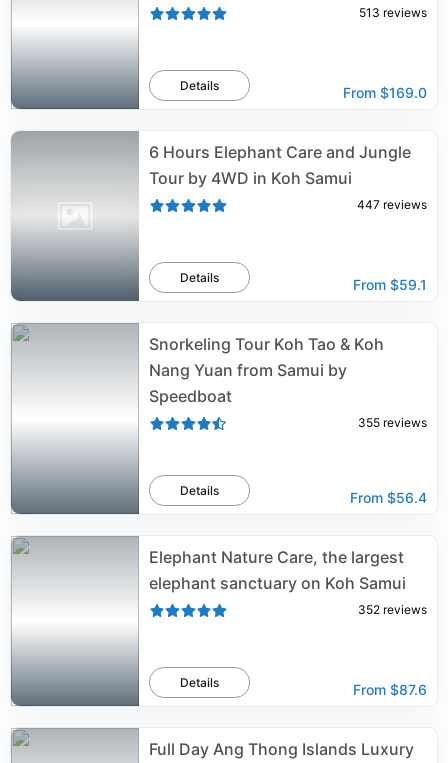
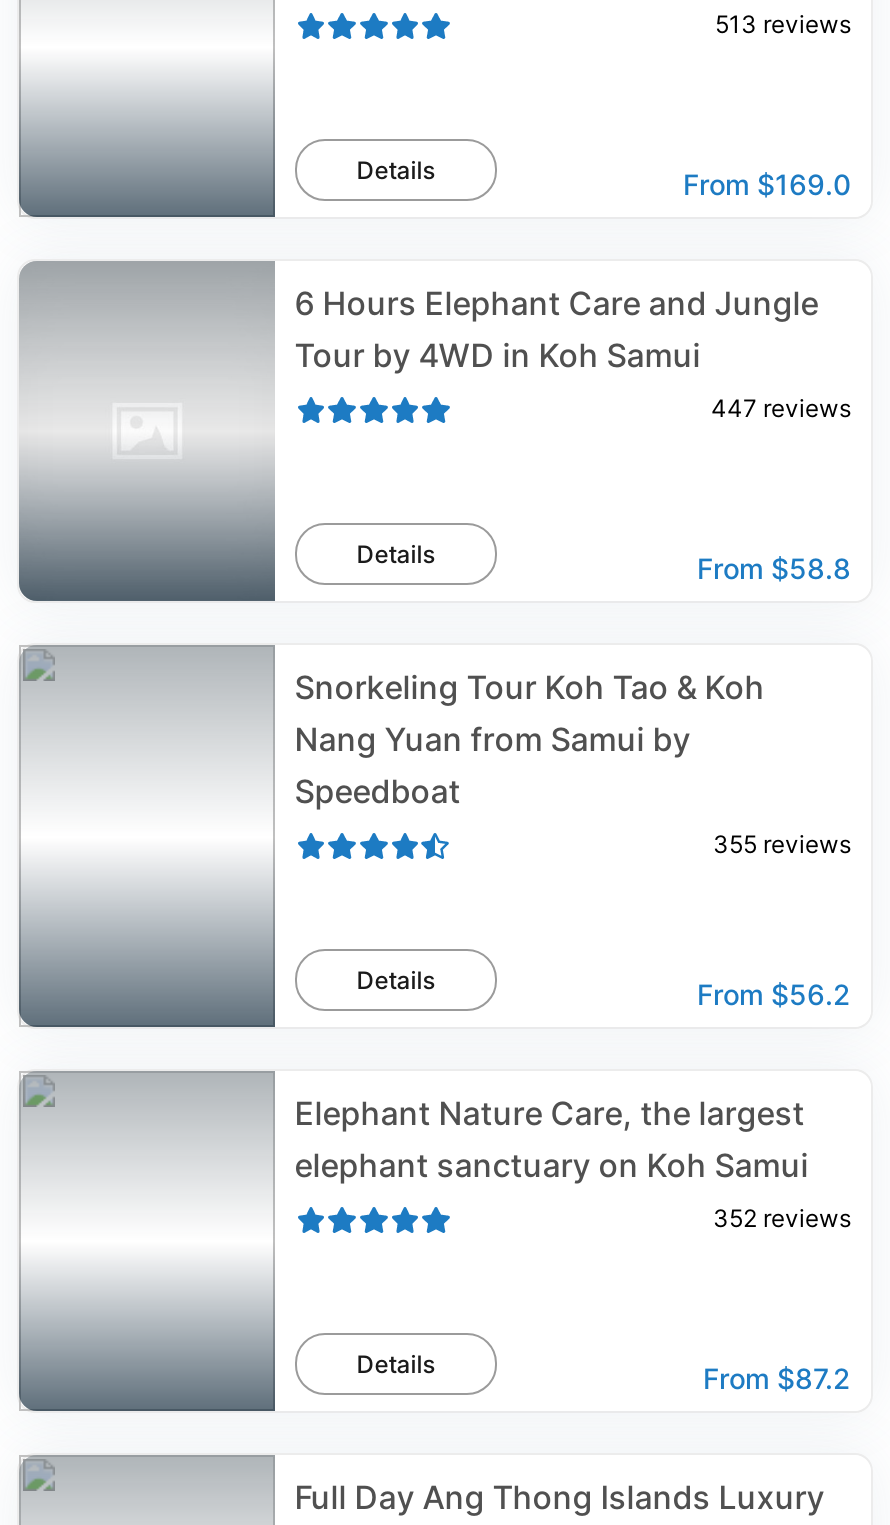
[353,276,427,293] From $59.1 -> [697,551,851,585] From $58.8
[350,489,427,506] From $56.4 -> [697,977,851,1011] From $56.2
[353,681,427,698] From $87.6 -> [703,1361,851,1395] From $87.2

